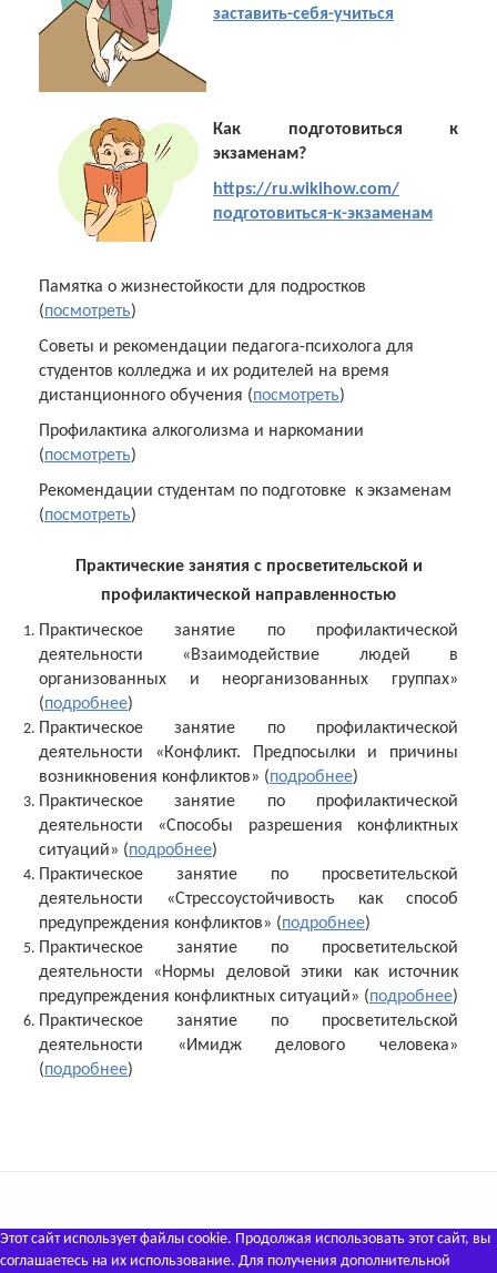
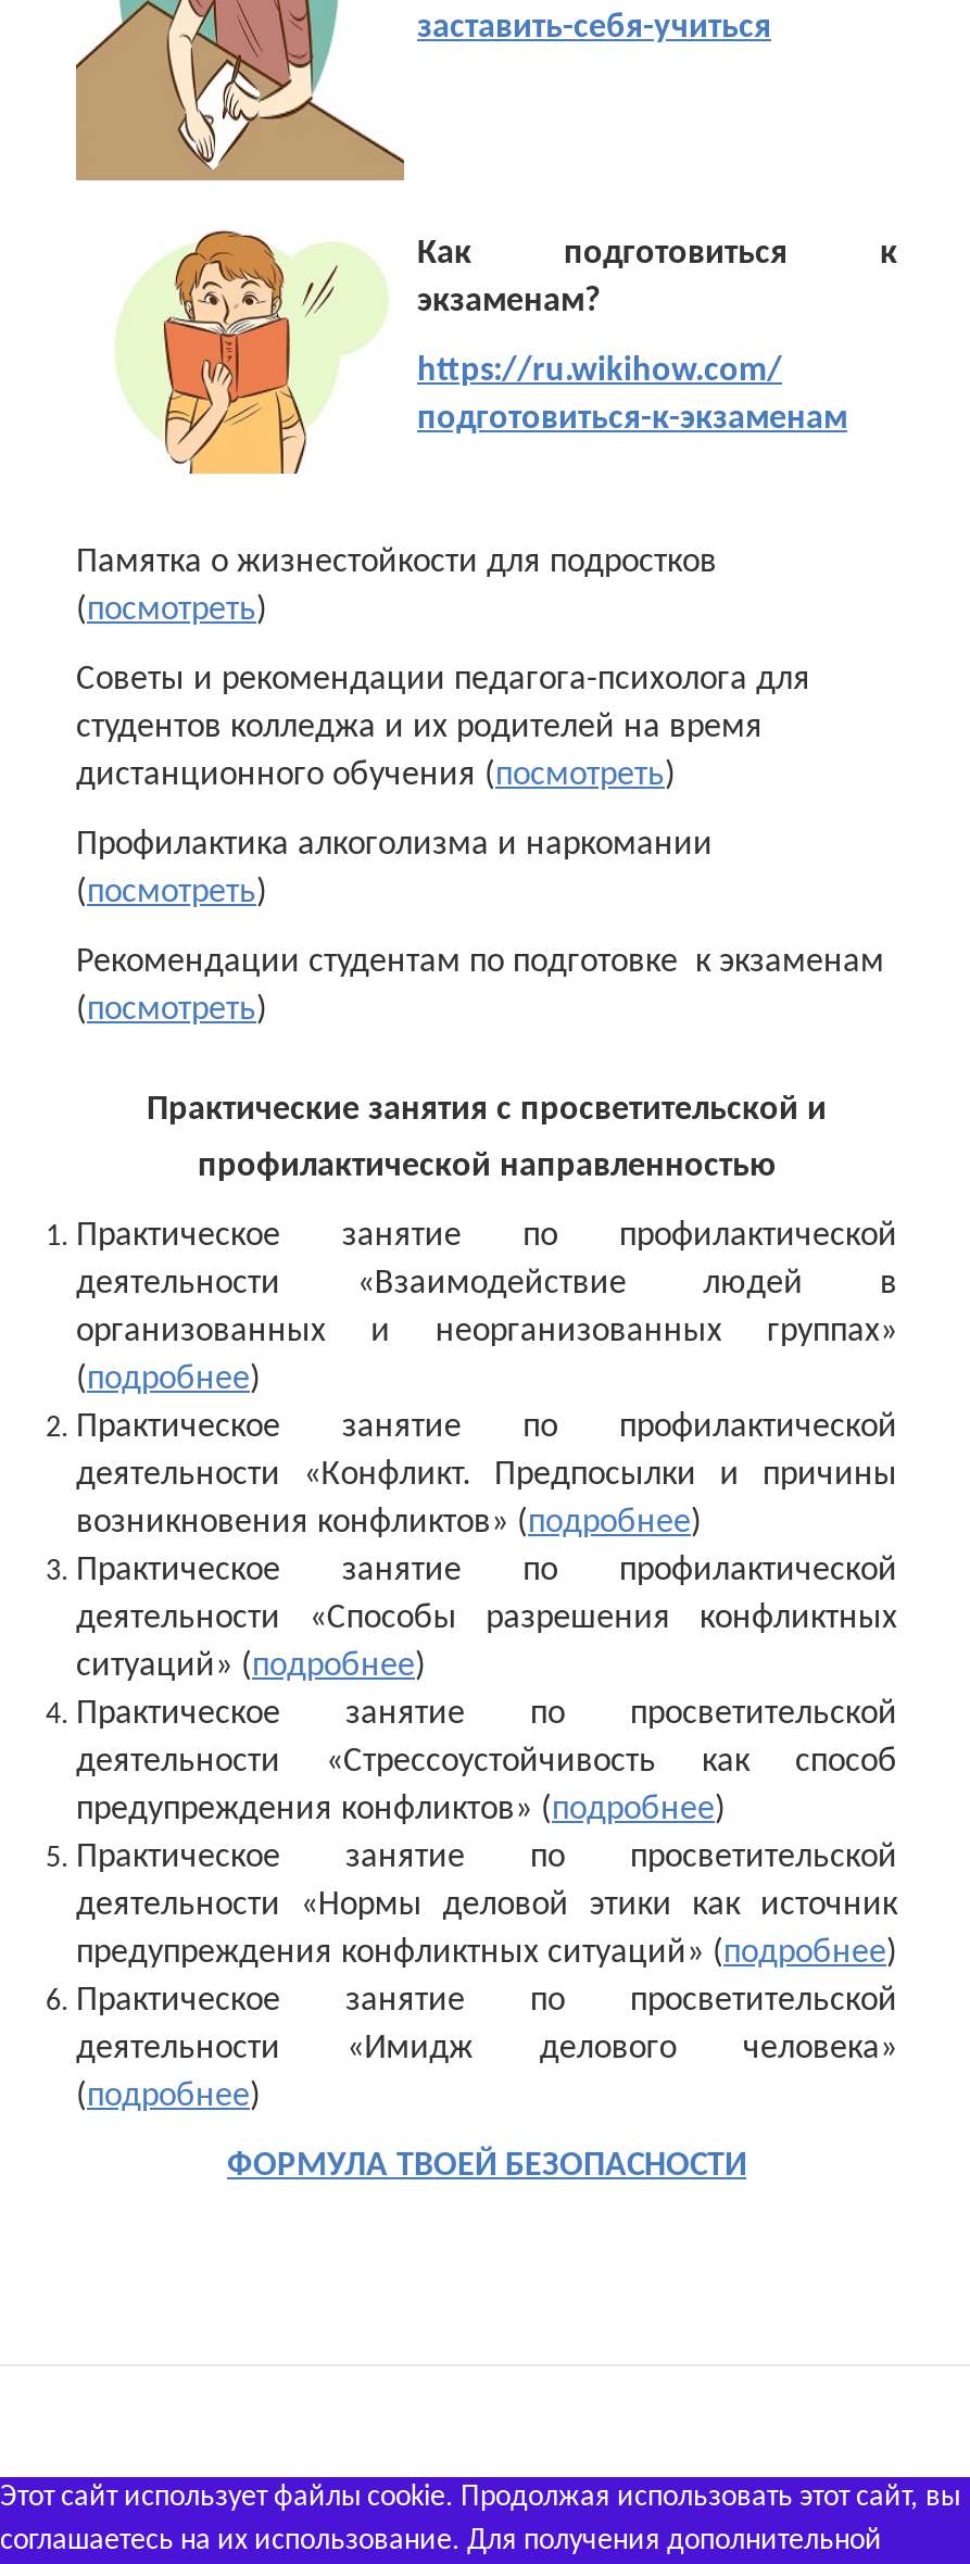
none -> [227,2149,746,2184] ФОРМУЛА ТВОЕЙ БЕЗОПАСНОСТИ

